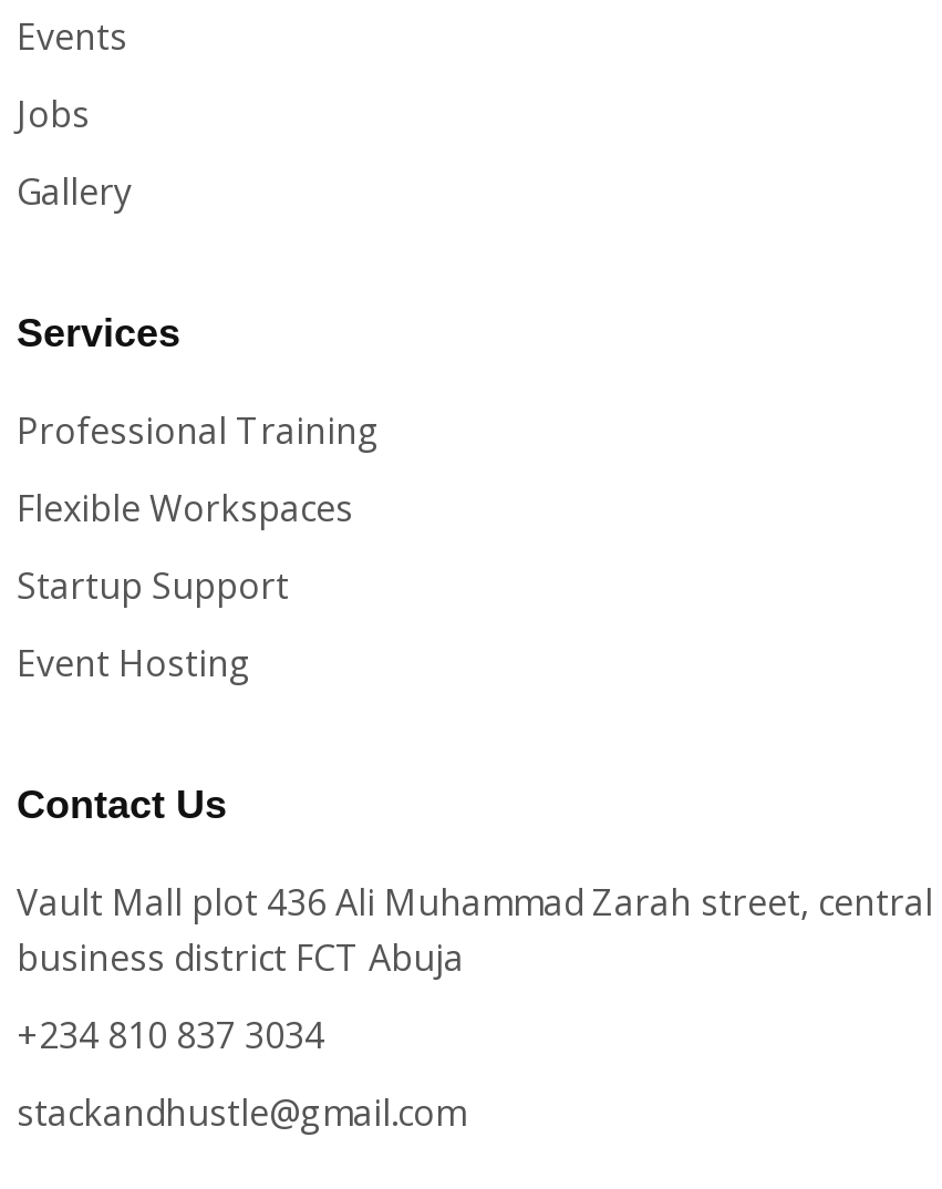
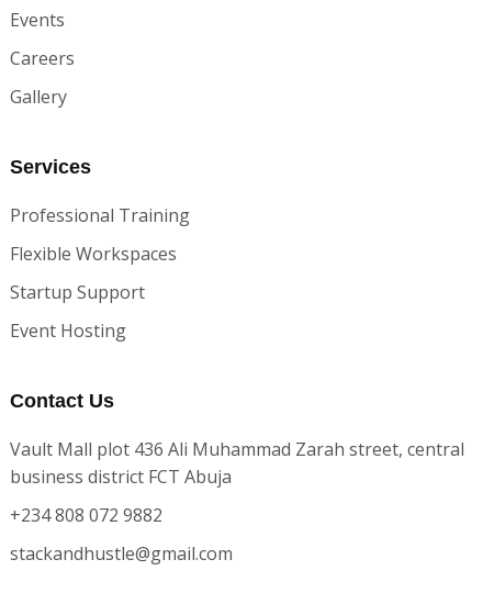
[17,90,90,138] Jobs -> [10,46,75,70] Careers
[17,1011,324,1059] +234 810 837 3034 -> [10,503,162,527] +234 808 072 9882

